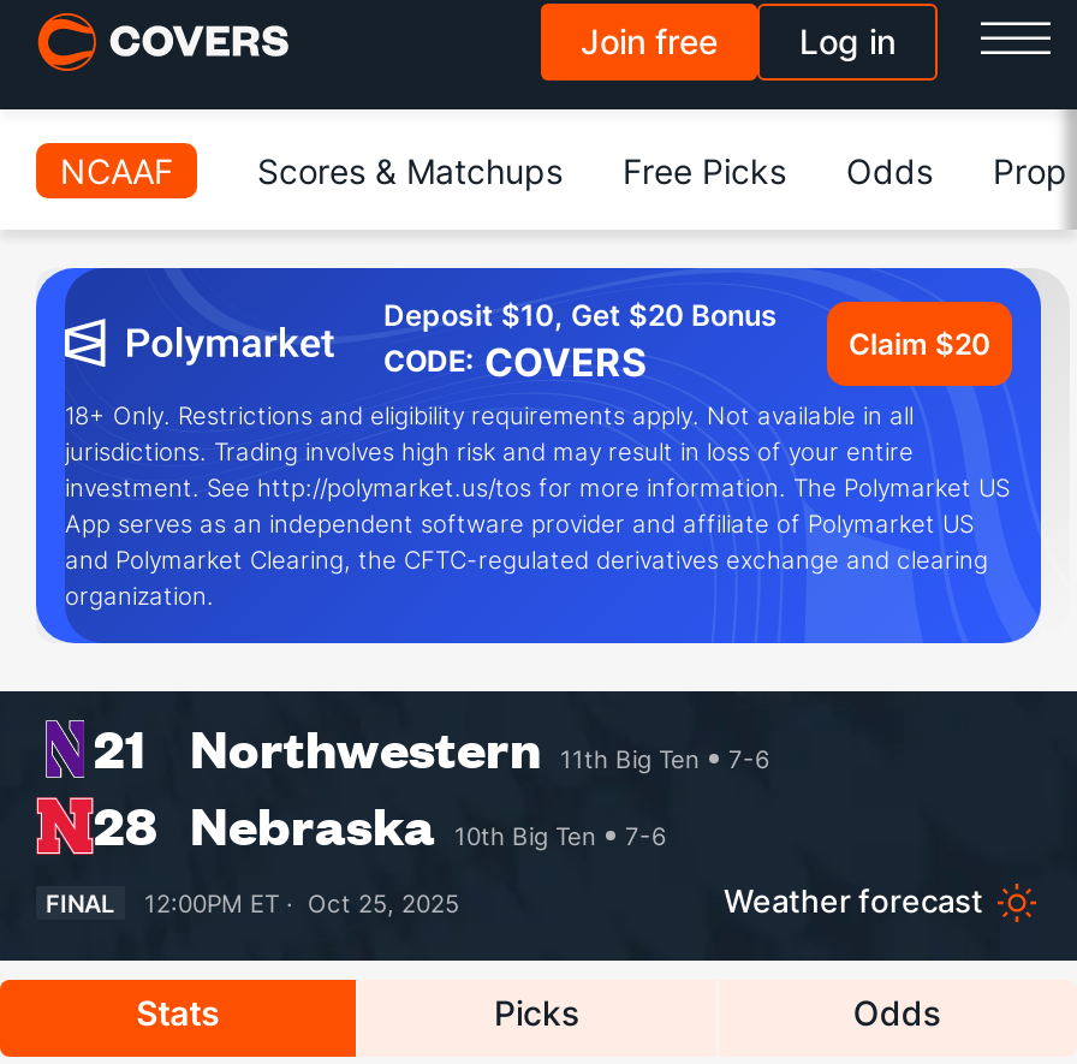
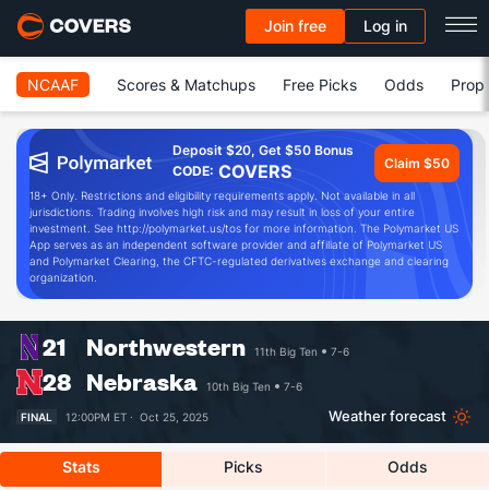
[383,297,778,333] Deposit $10, Get $20 Bonus -> [172,142,354,158] Deposit $20, Get $50 Bonus
[849,325,990,361] Claim $20 -> [384,154,450,171] Claim $50

